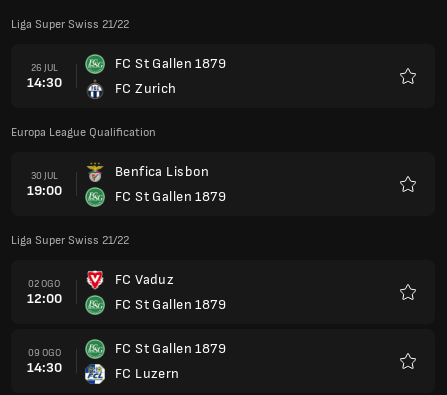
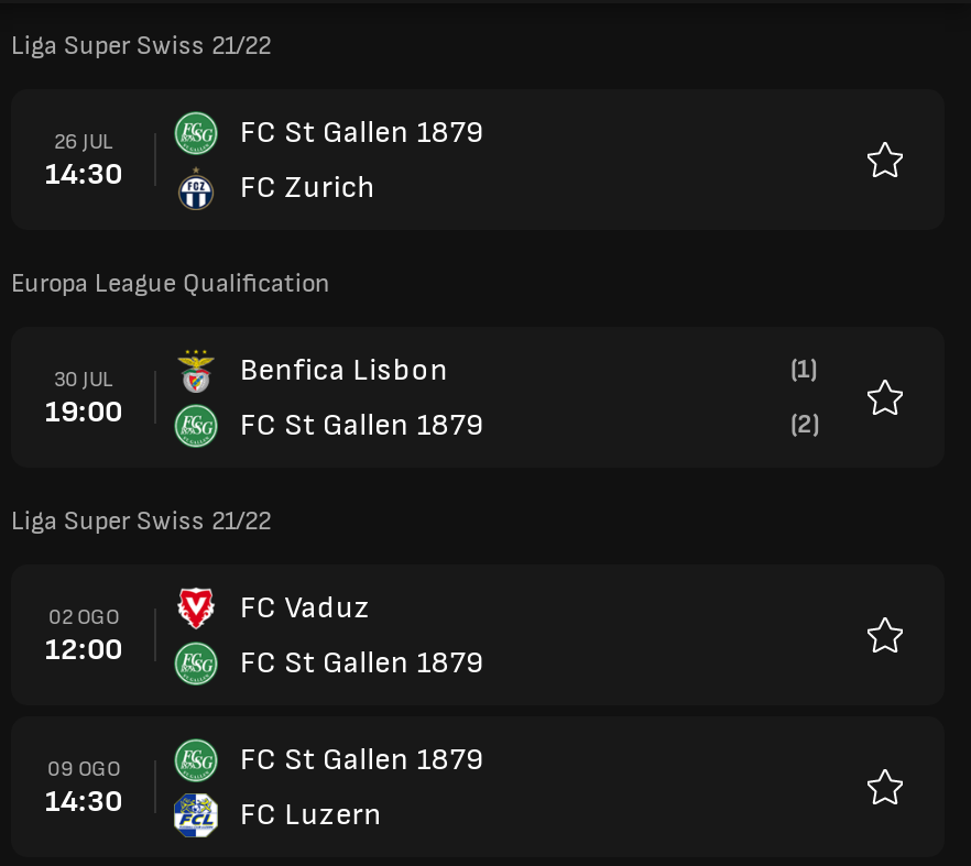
none -> [790,353,819,441] (1) | (2)

